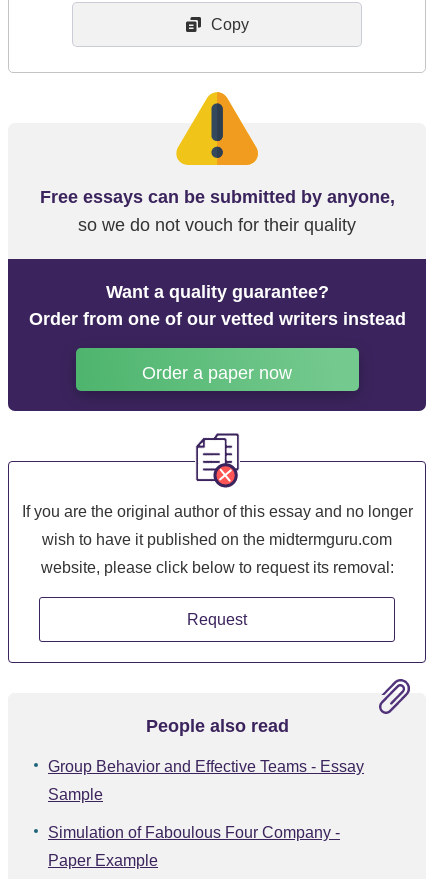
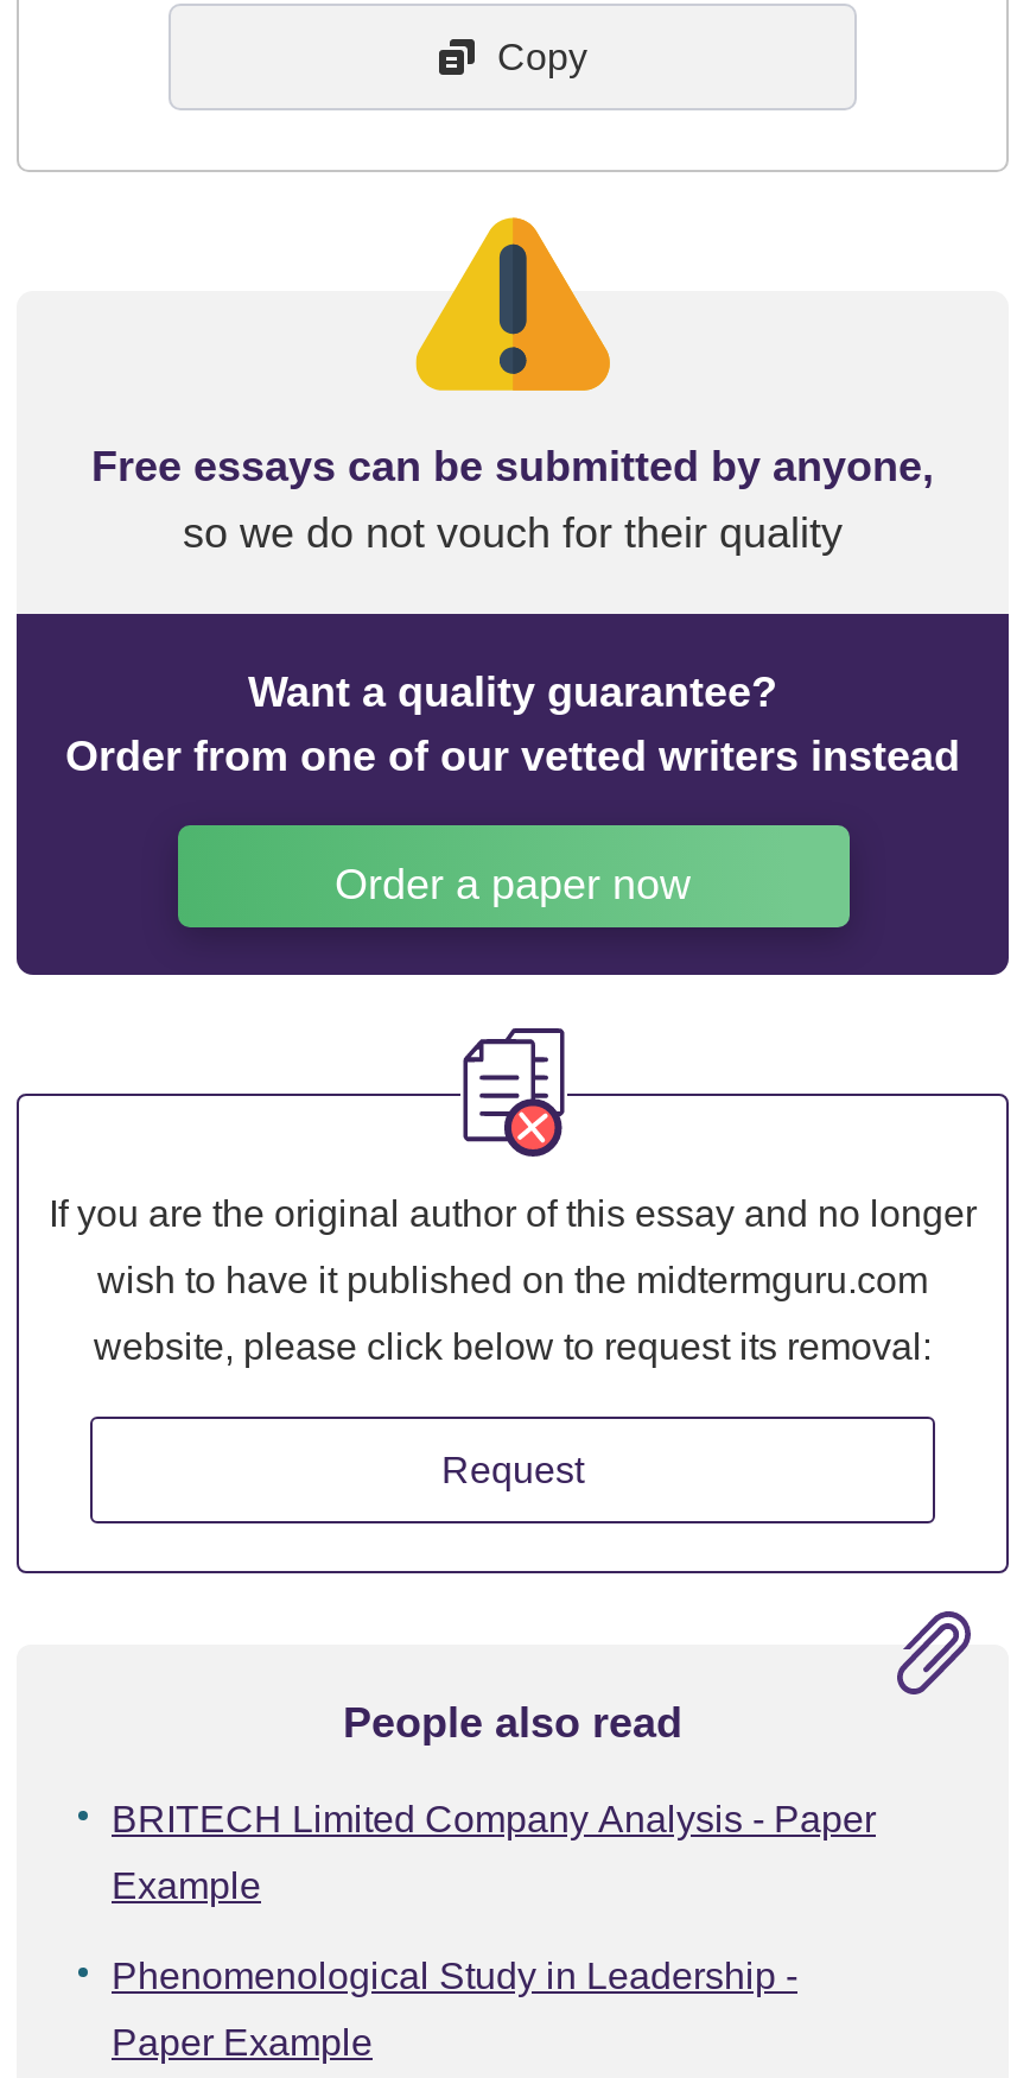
[48,758,364,775] Group Behavior and Effective Teams - Essay -> [112,1799,876,1839] BRITECH Limited Company Analysis - Paper
[48,786,103,803] Sample -> [112,1865,261,1906] Example
[48,824,340,841] Simulation of Faboulous Four Company - -> [112,1956,797,1996] Phenomenological Study in Leadership -

